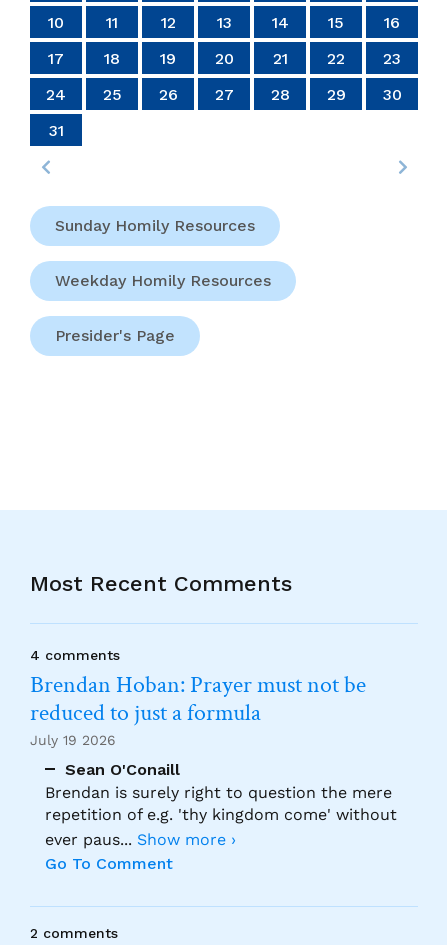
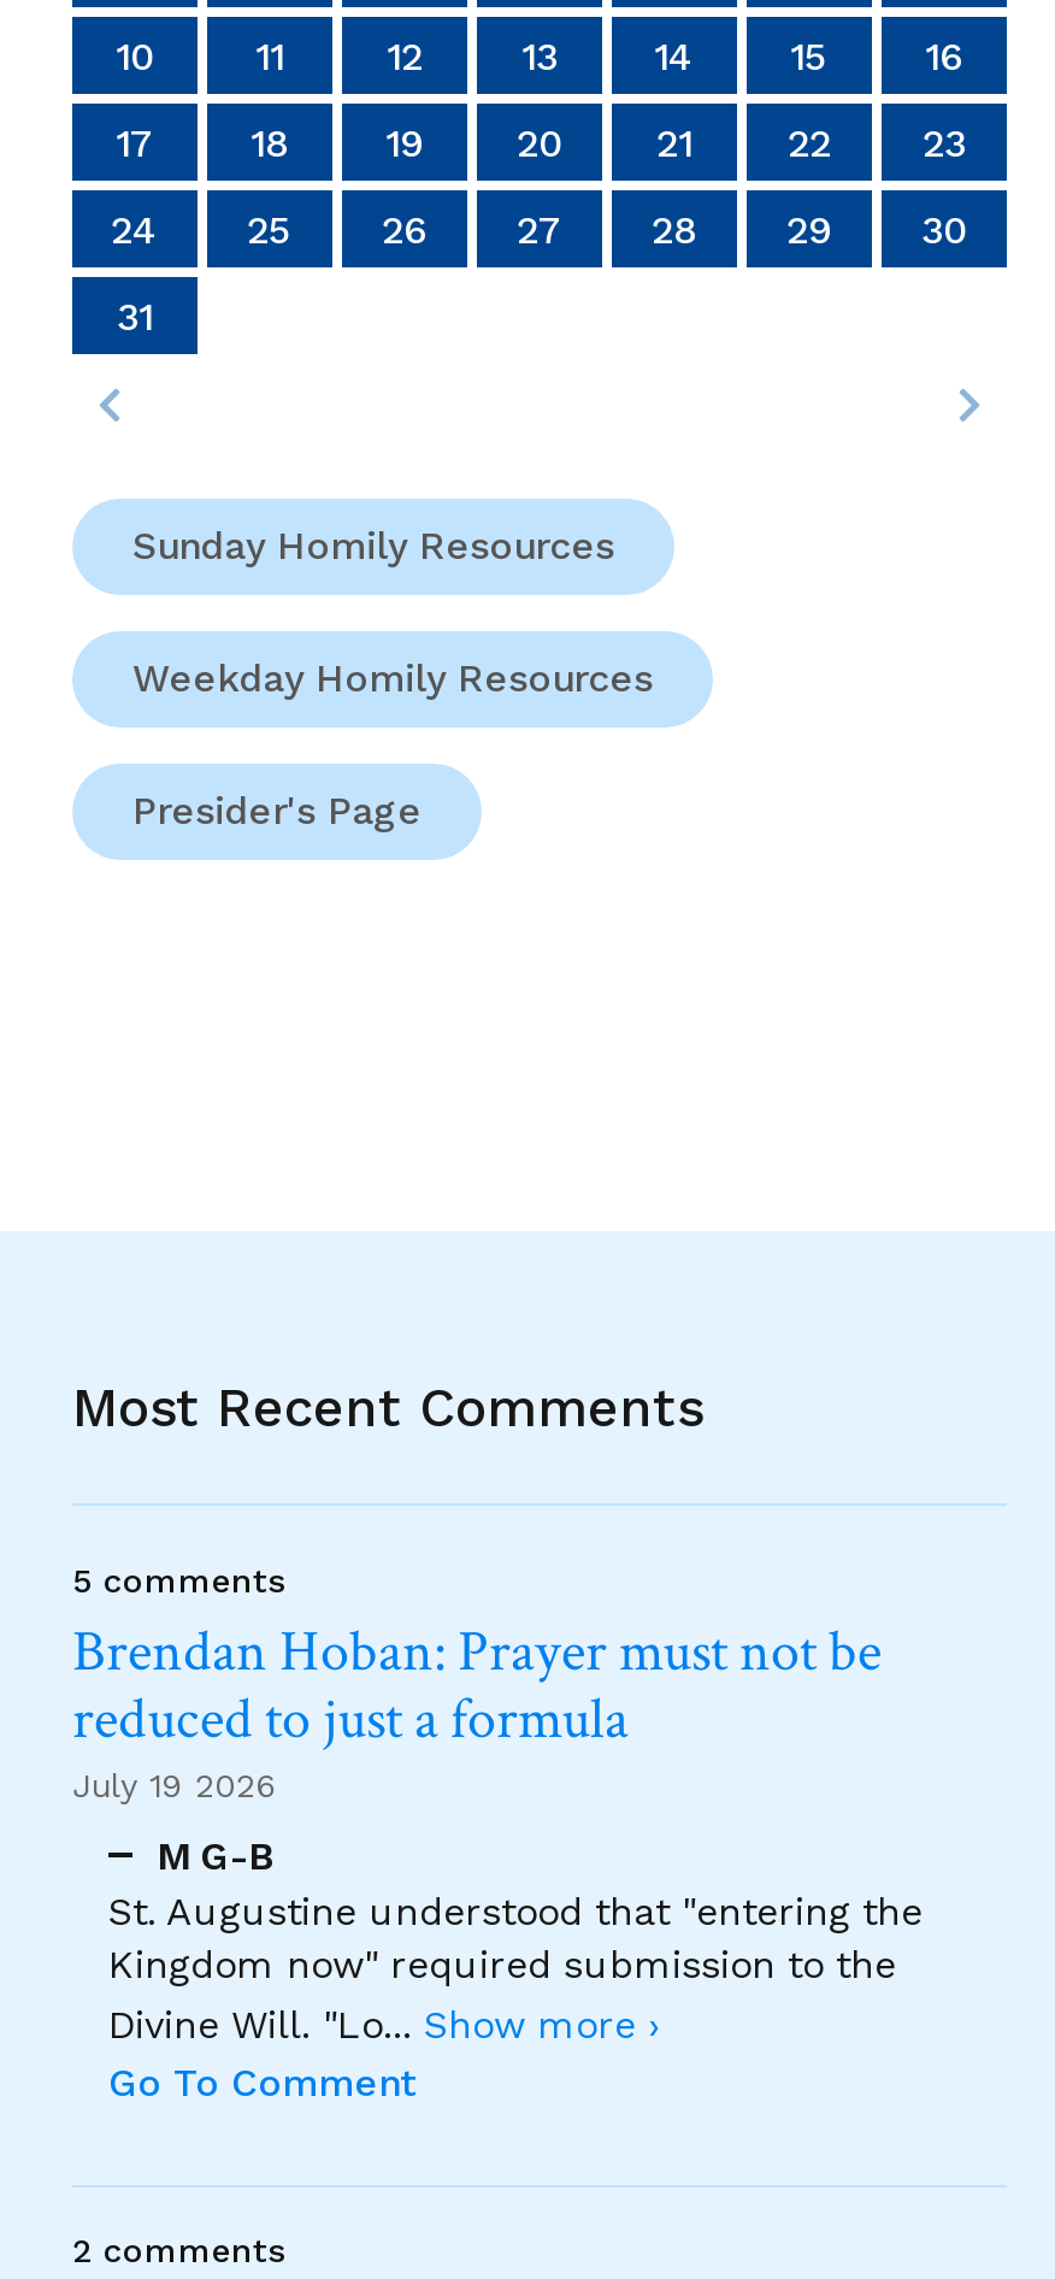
[30,647,120,663] 4 comments -> [72,1561,284,1600] 5 comments
[45,759,397,848] Sean O'Conaill | Brendan is surely right to question the mere | repetition of e.g. 'thy kingdom come' without | ever paus... Show more › -> [108,1832,923,2047] M G-B | St. Augustine understood that "entering the | Kingdom now" required submission to the | Divine Will. "Lo... Show more ›

